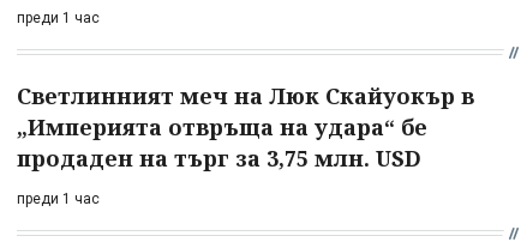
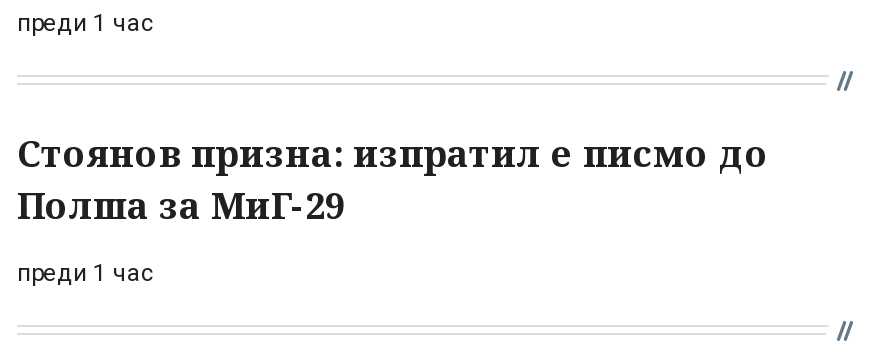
[17,81,474,173] Светлинният меч на Люк Скайуокър в | „Империята отвръща на удара“ бе | продаден на търг за 3,75 млн. USD -> [17,129,769,229] Стоянов призна: изпратил е писмо до | Полша за МиГ-29

